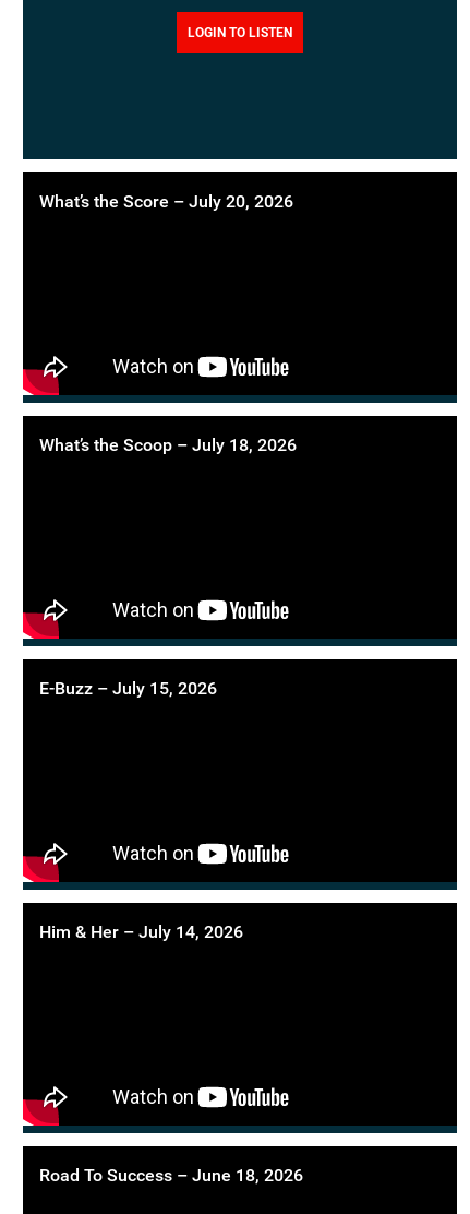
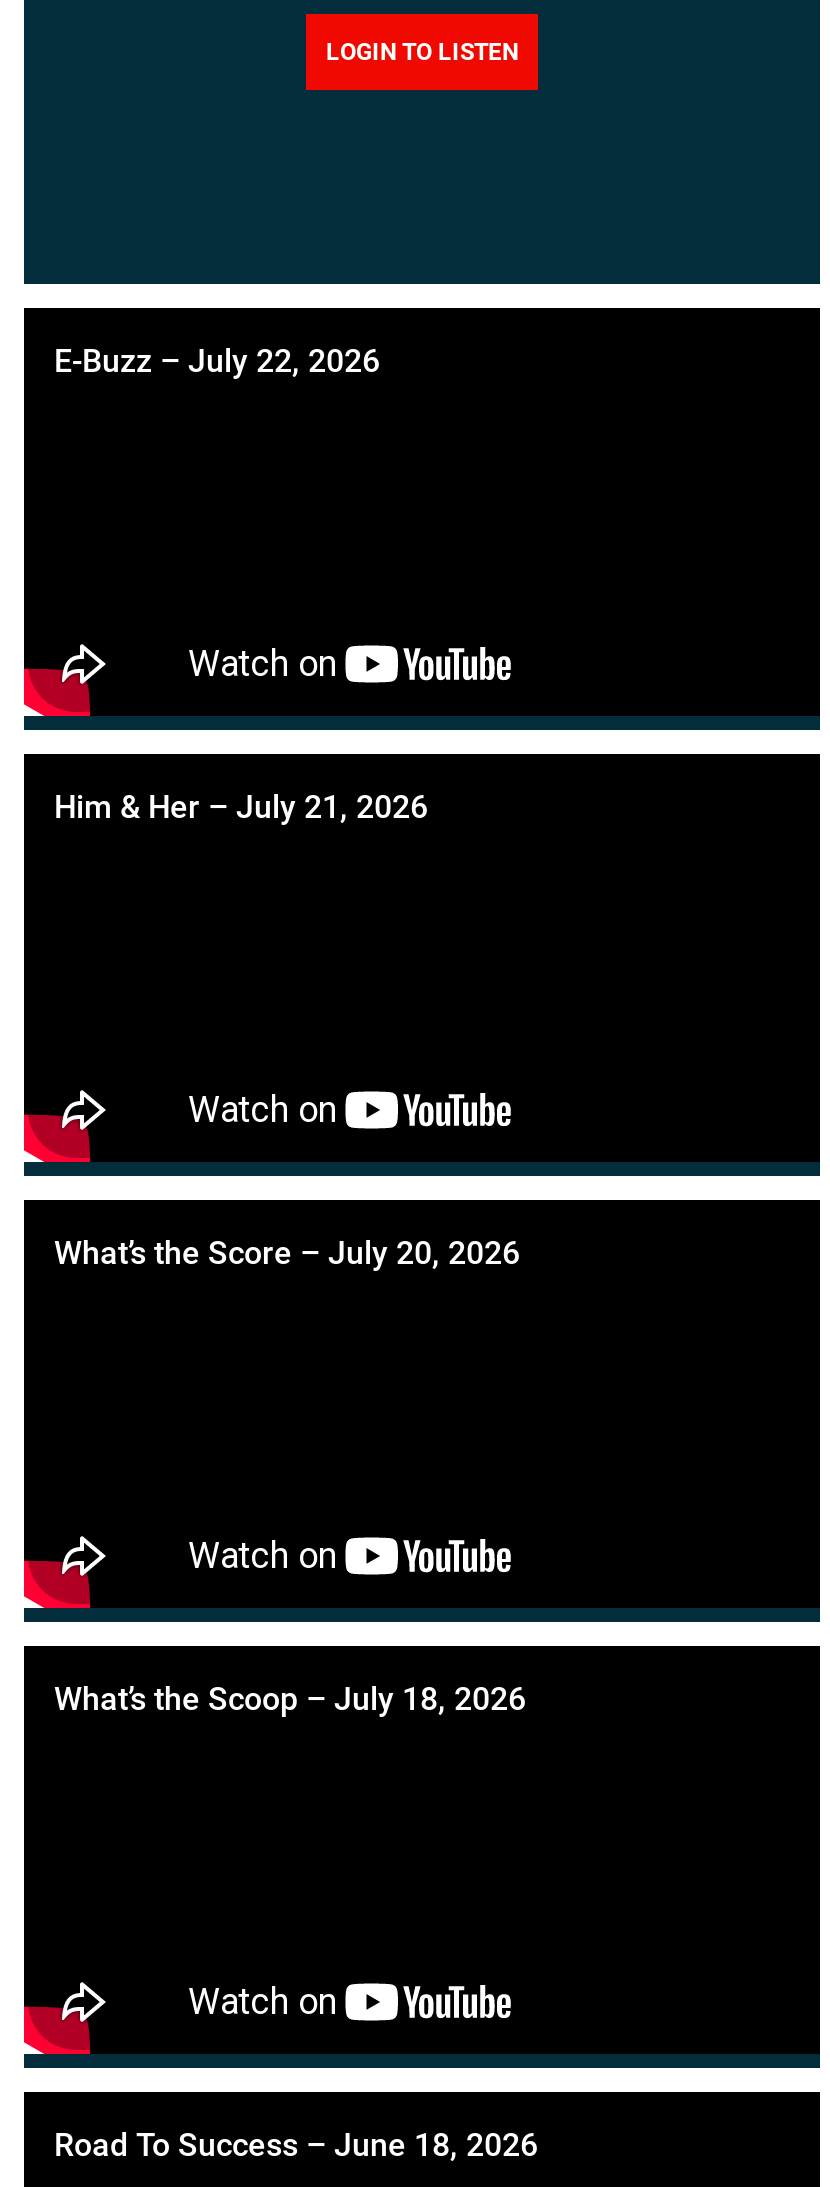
none -> [54,342,380,380] E-Buzz – July 22, 2026
none -> [54,788,428,826] Him & Her – July 21, 2026
moved [39,191,297,455] -> [54,1234,526,1718]: What’s the Score – July 20, 2026 | What’s the Scoop – July 18, 2026
[39,678,217,699] E-Buzz – July 15, 2026 -> none
[39,921,243,942] Him & Her – July 14, 2026 -> none

